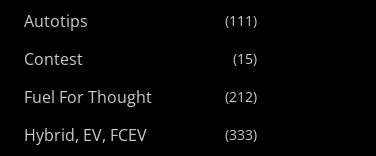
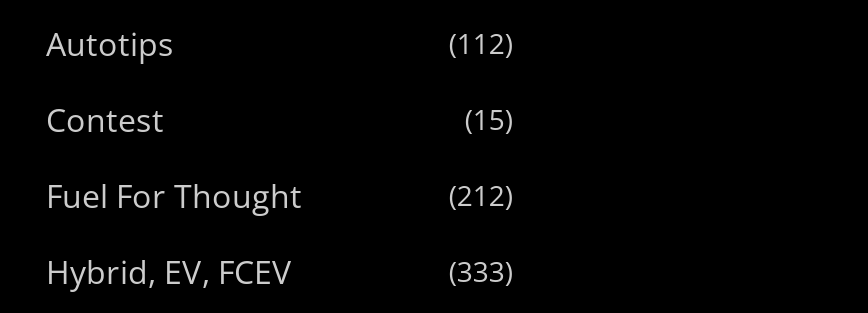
[225,11,257,30] (111) -> [449,25,513,63] (112)

